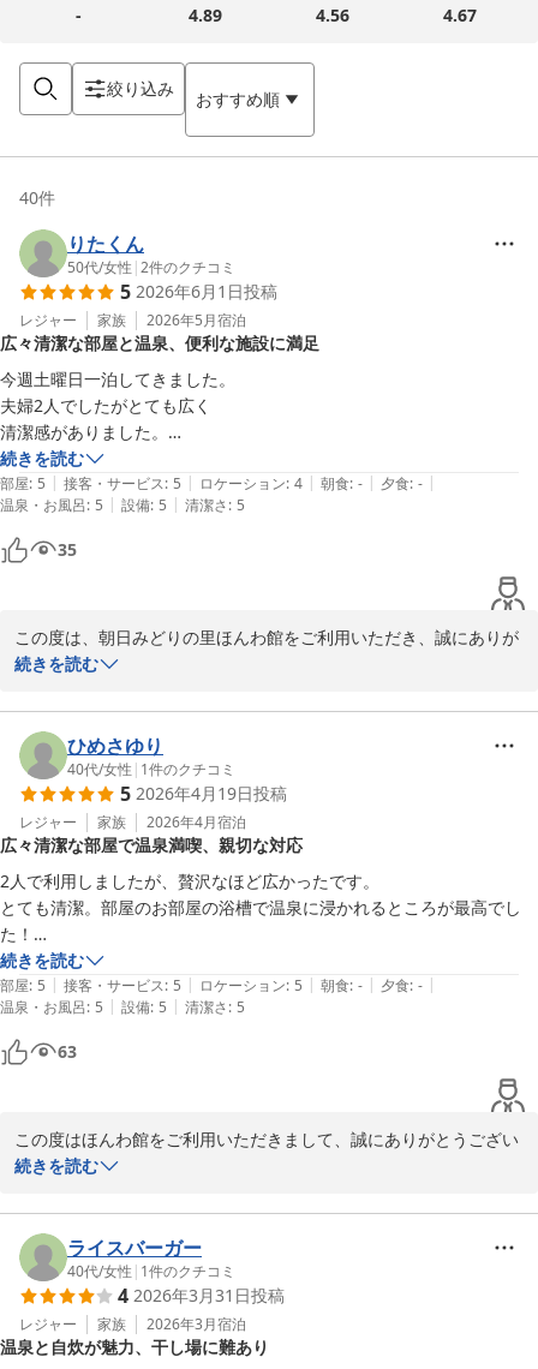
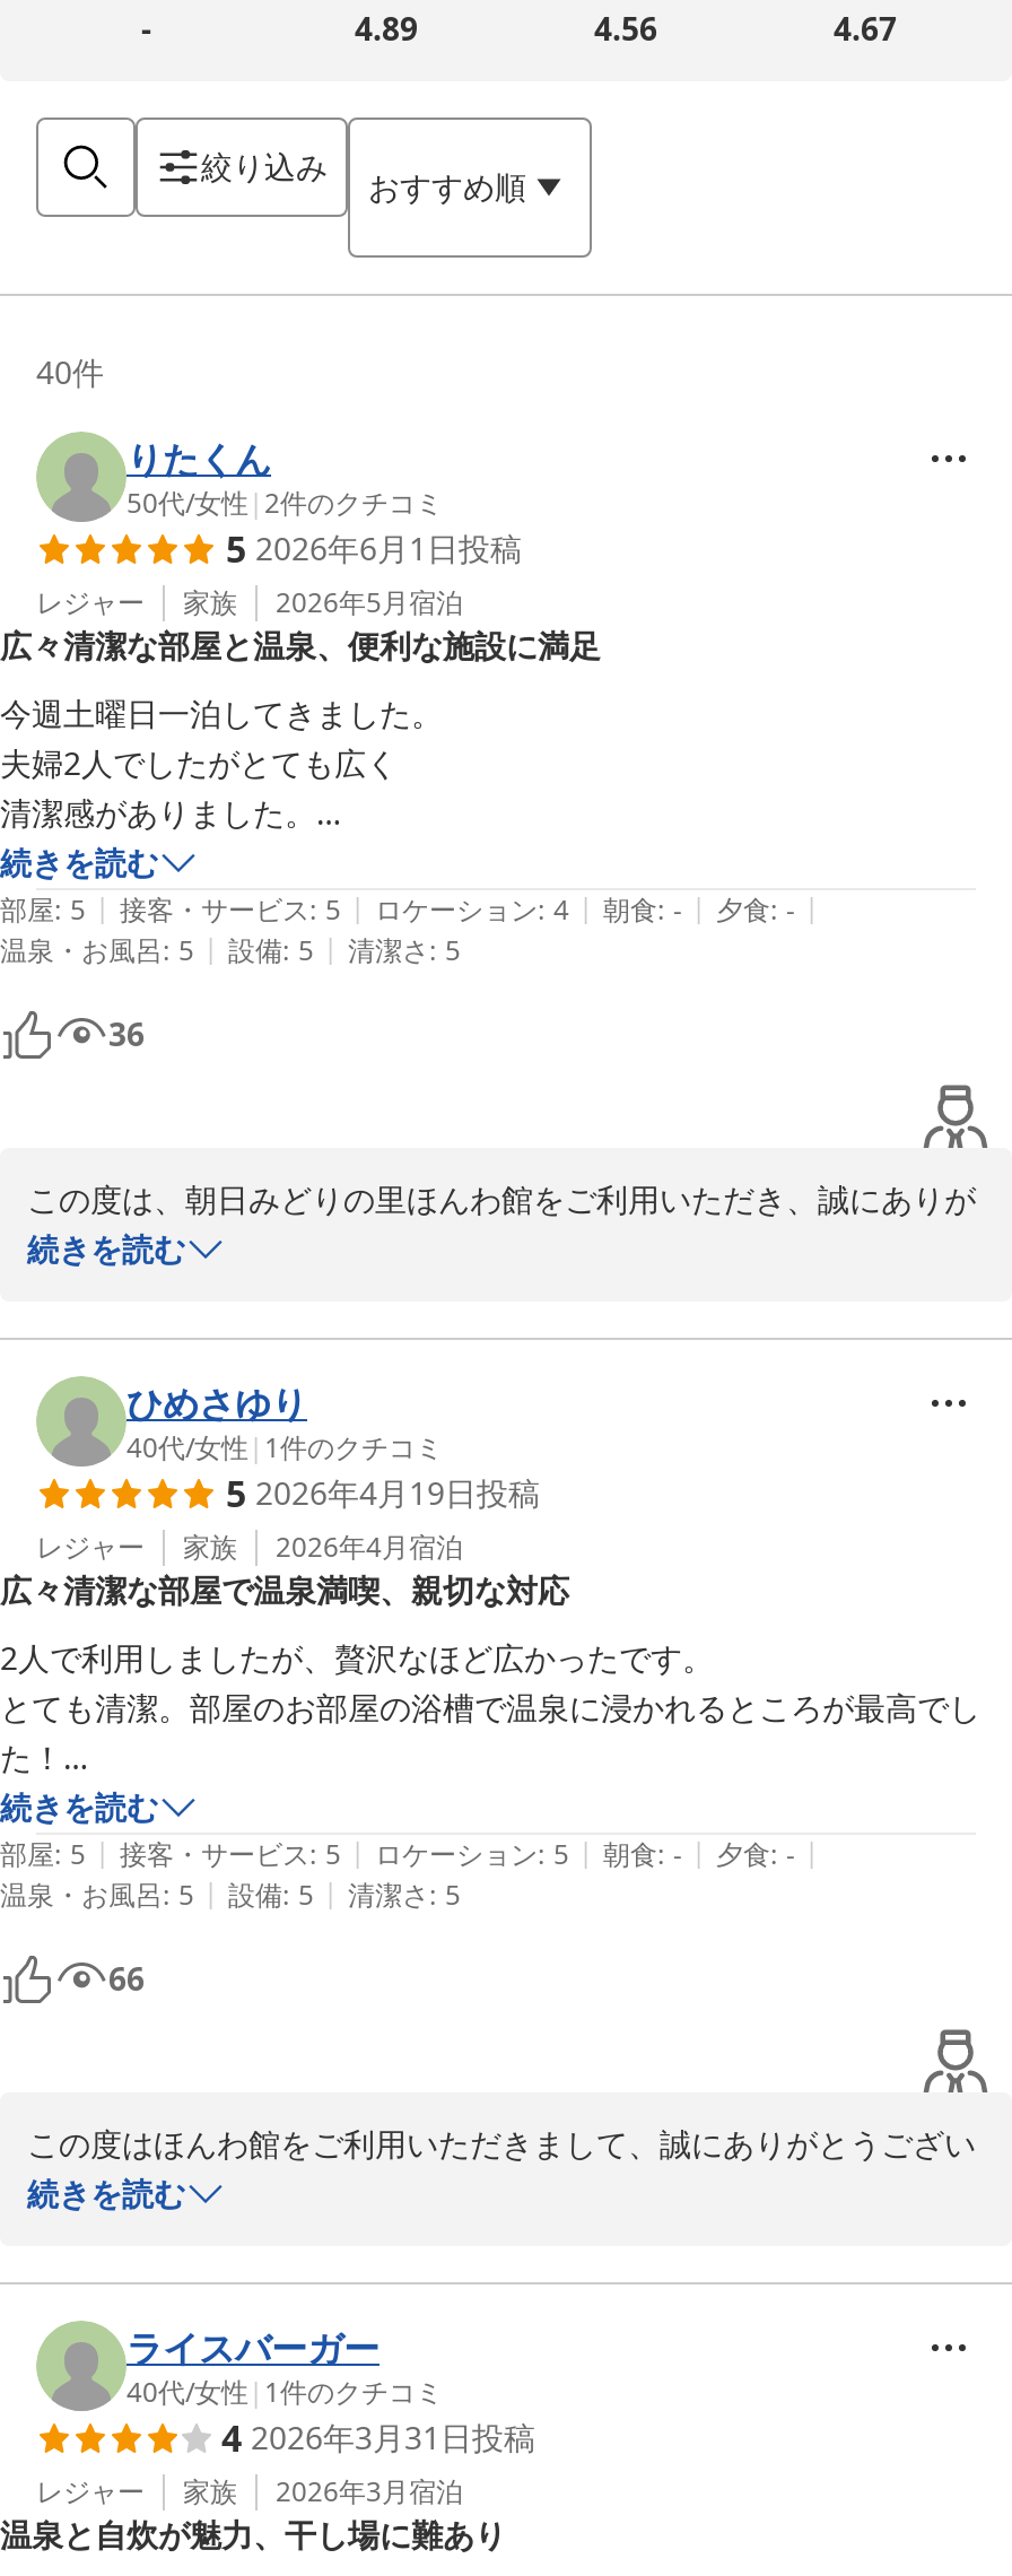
[58,538,77,561] 35 -> [108,1012,145,1055] 36
[58,1040,77,1063] 63 -> [108,1957,145,2000] 66

